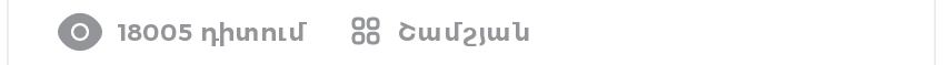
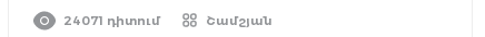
[118,16,307,47] 18005 դիտում -> [63,13,160,28] 24071 դիտում

